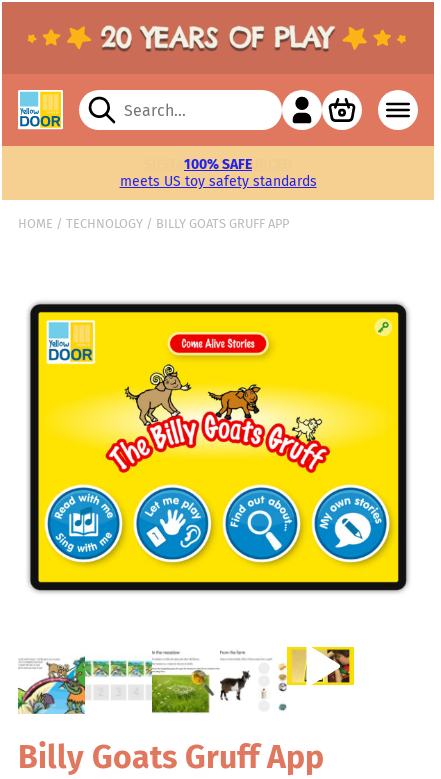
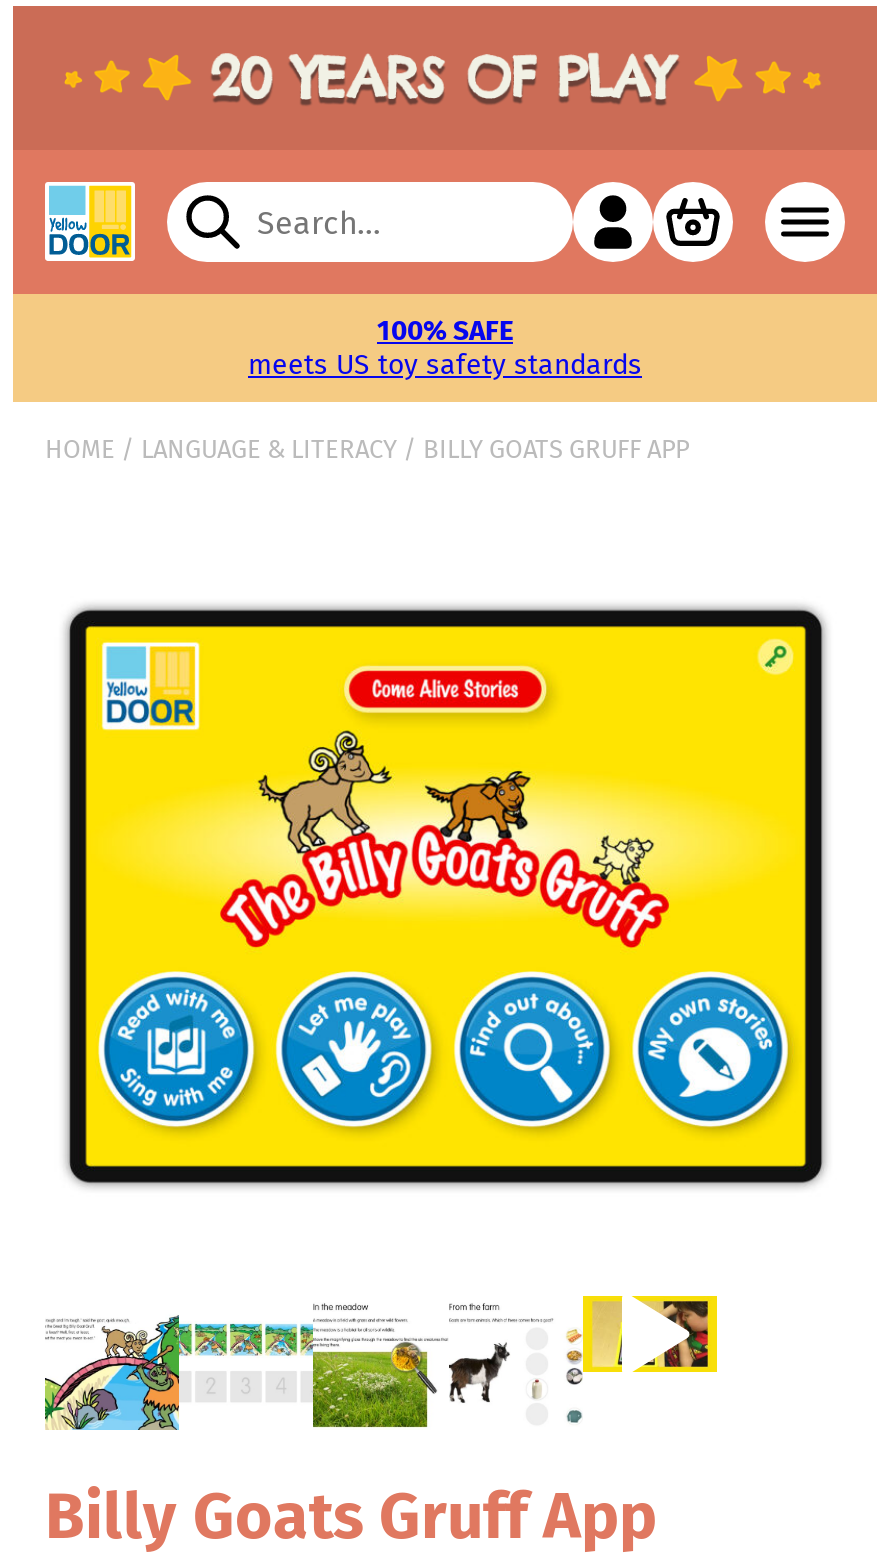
[18,216,289,231] HOME / TECHNOLOGY / BILLY GOATS GRUFF APP -> [45,434,689,464] HOME / LANGUAGE & LITERACY / BILLY GOATS GRUFF APP

